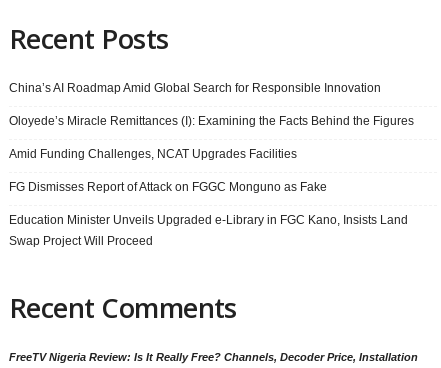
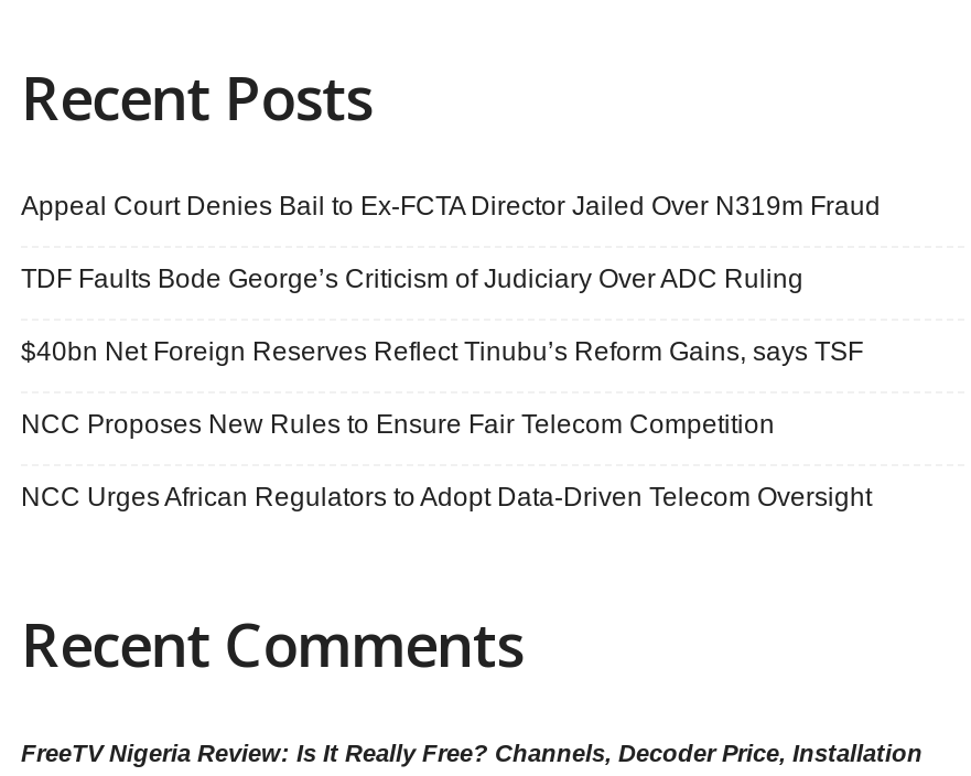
[9,81,414,248] China’s AI Roadmap Amid Global Search for Responsible Innovation | Oloyede’s Miracle Remittances (I): Examining the Facts Behind the Figures | Amid Funding Challenges, NCAT Upgrades Facilities | FG Dismisses Report of Attack on FGGC Monguno as Fake | Education Minister Unveils Upgraded e-Library in FGC Kano, Insists Land | Swap Project Will Proceed -> [21,191,881,513] Appeal Court Denies Bail to Ex-FCTA Director Jailed Over N319m Fraud | TDF Faults Bode George’s Criticism of Judiciary Over ADC Ruling | $40bn Net Foreign Reserves Reflect Tinubu’s Reform Gains, says TSF | NCC Proposes New Rules to Ensure Fair Telecom Competition | NCC Urges African Regulators to Adopt Data-Driven Telecom Oversight

